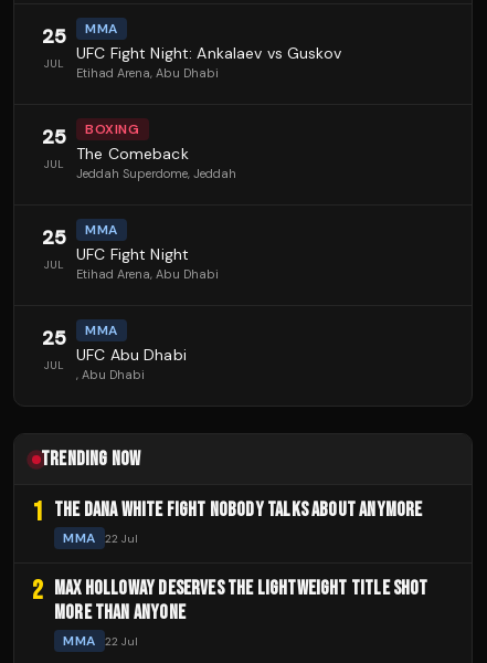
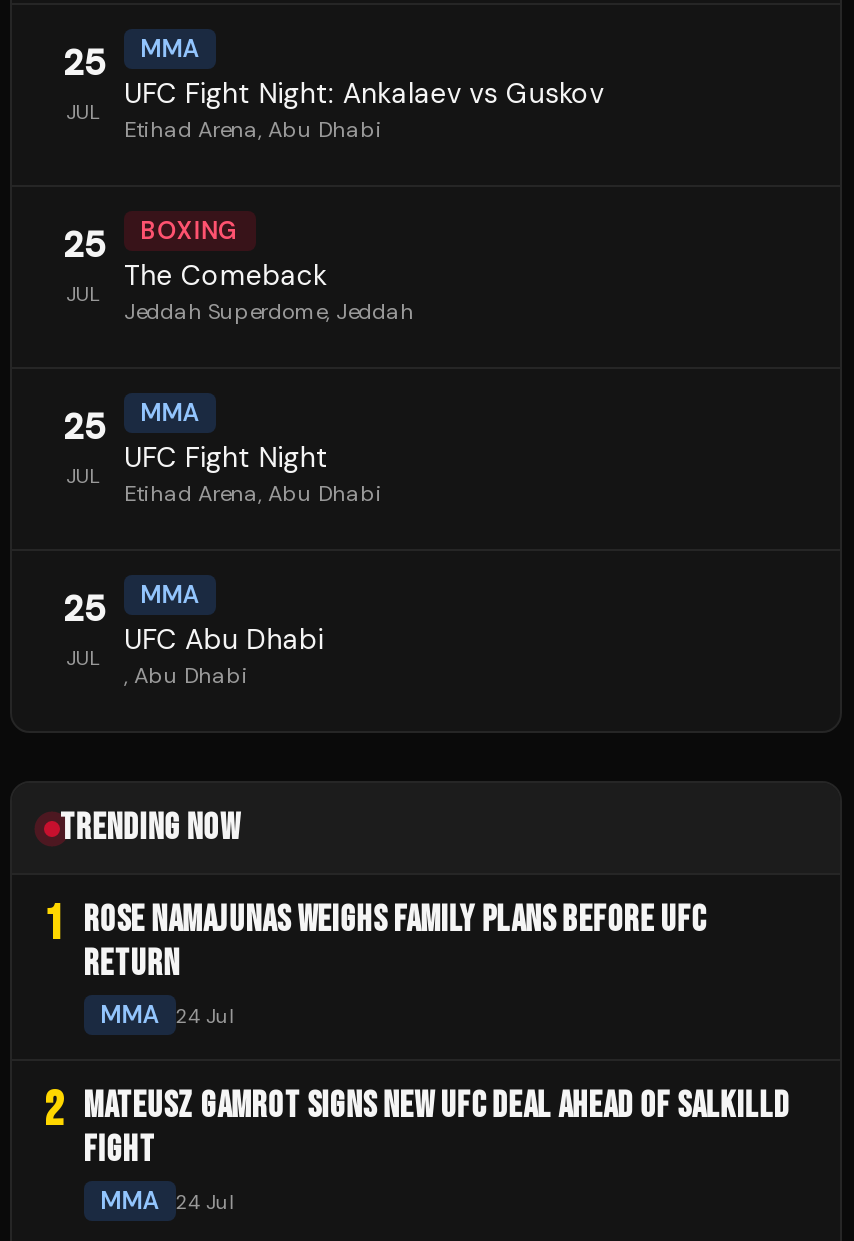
[32,496,422,528] 1 THE DANA WHITE FIGHT NOBODY TALKS ABOUT ANYMORE -> [44,895,706,985] 1 ROSE NAMAJUNAS WEIGHS FAMILY PLANS BEFORE UFC | RETURN
[63,529,138,547] MMA 22 Jul -> [100,999,236,1031] MMA 24 Jul
[32,575,428,624] 2 MAX HOLLOWAY DESERVES THE LIGHTWEIGHT TITLE SHOT | MORE THAN ANYONE -> [44,1081,790,1171] 2 MATEUSZ GAMROT SIGNS NEW UFC DEAL AHEAD OF SALKILLD | FIGHT
[63,632,138,650] MMA 22 Jul -> [100,1185,236,1217] MMA 24 Jul

